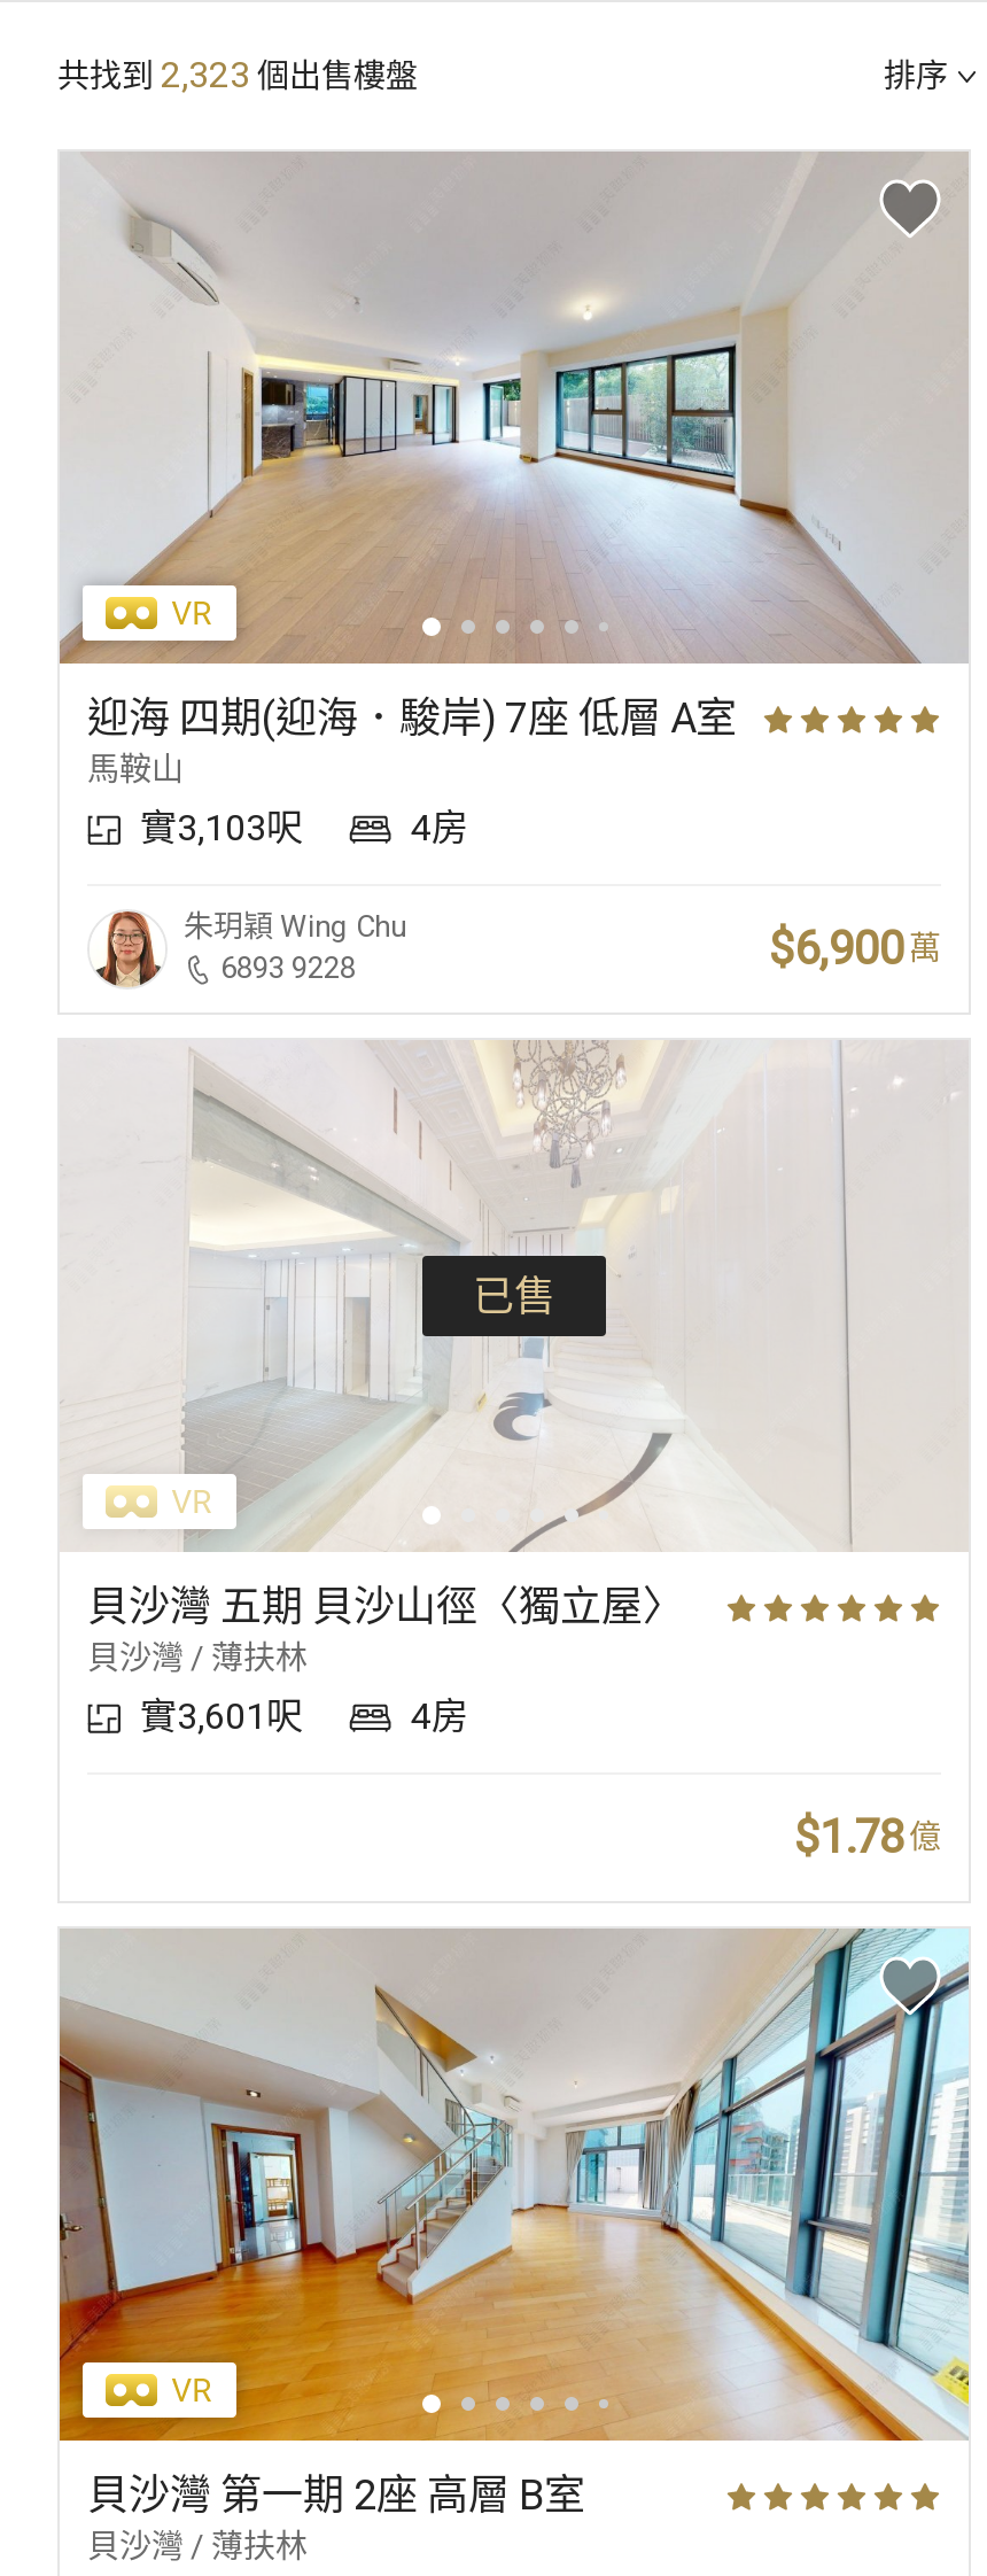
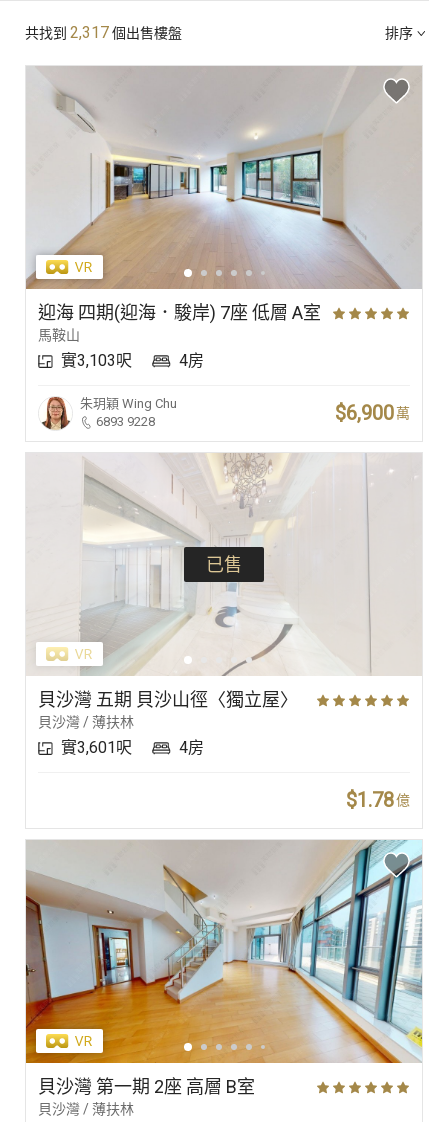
[57,53,418,96] 共找到2,323個出售樓盤 -> [25,23,182,42] 共找到2,317個出售樓盤

